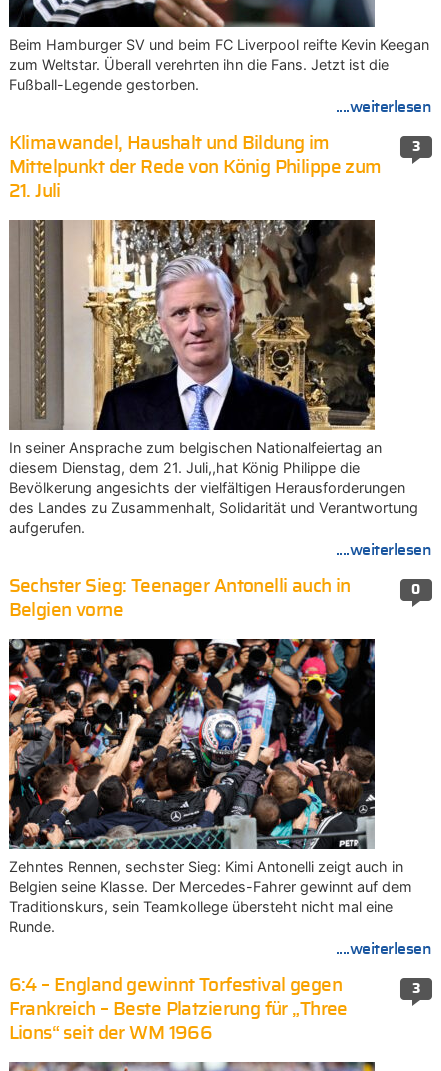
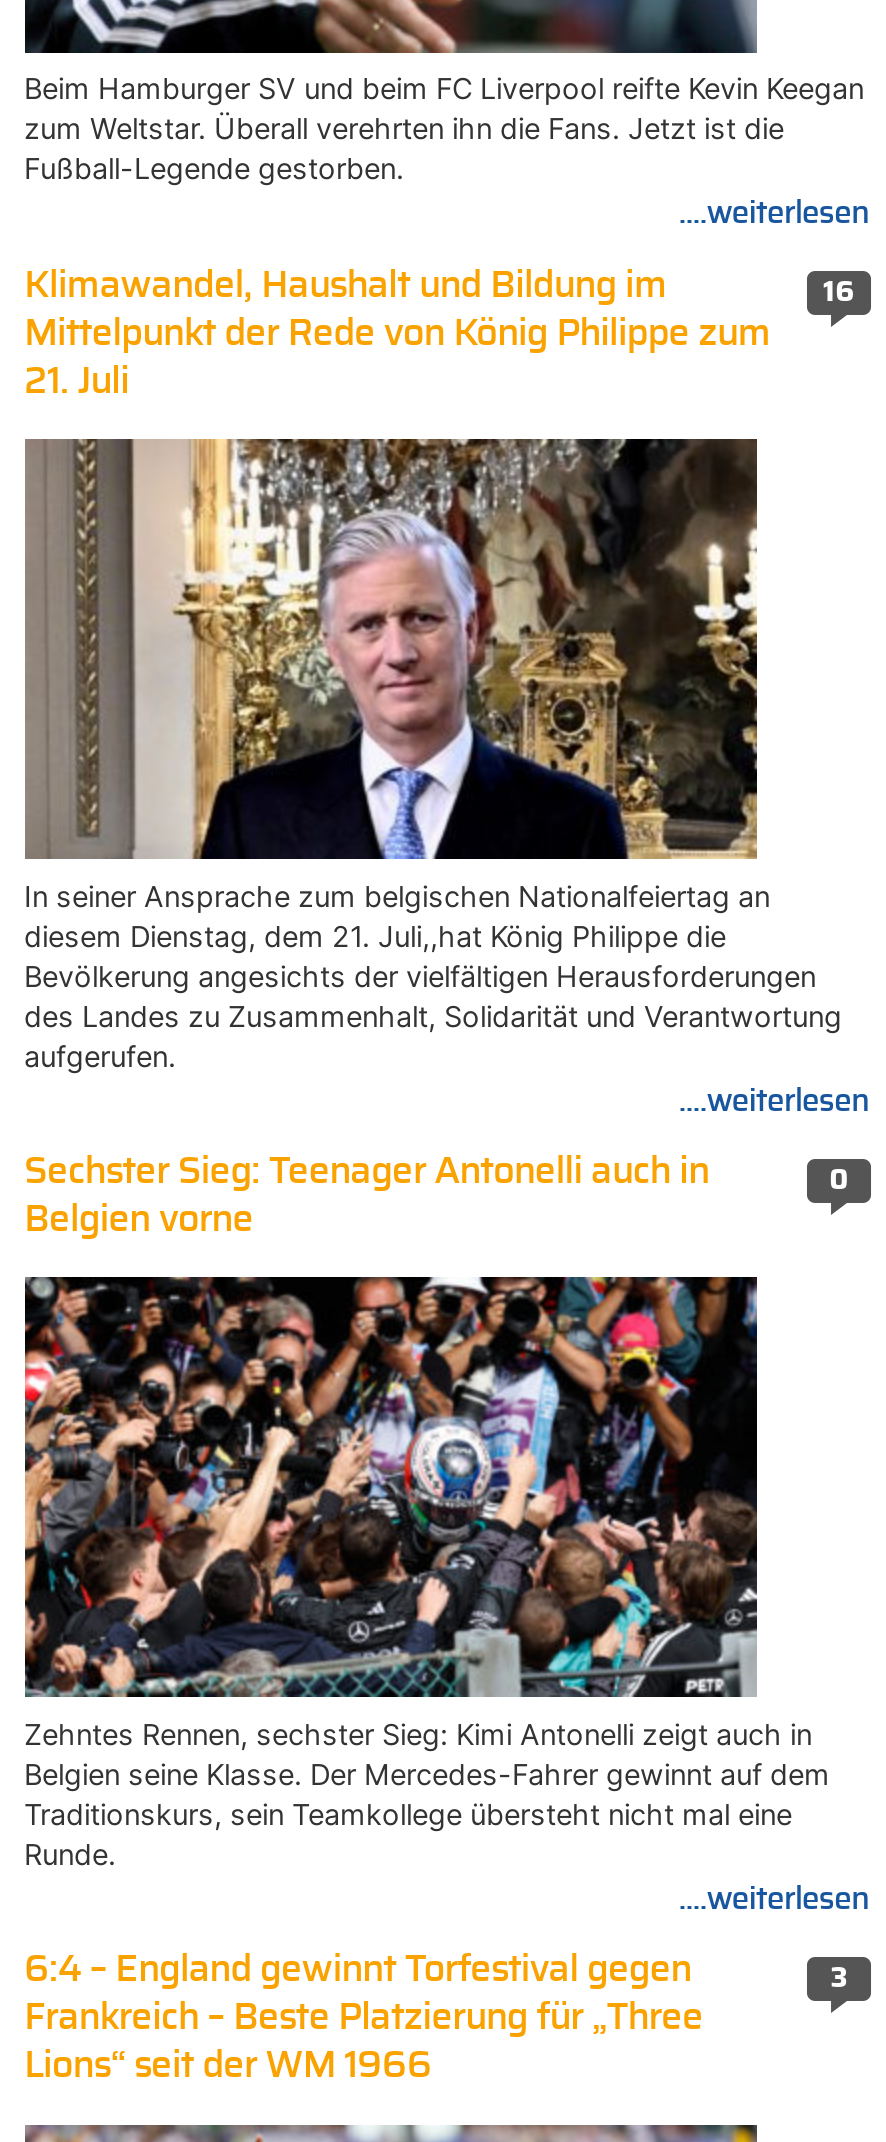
[412,139,420,154] 3 -> [823,278,853,308] 16

